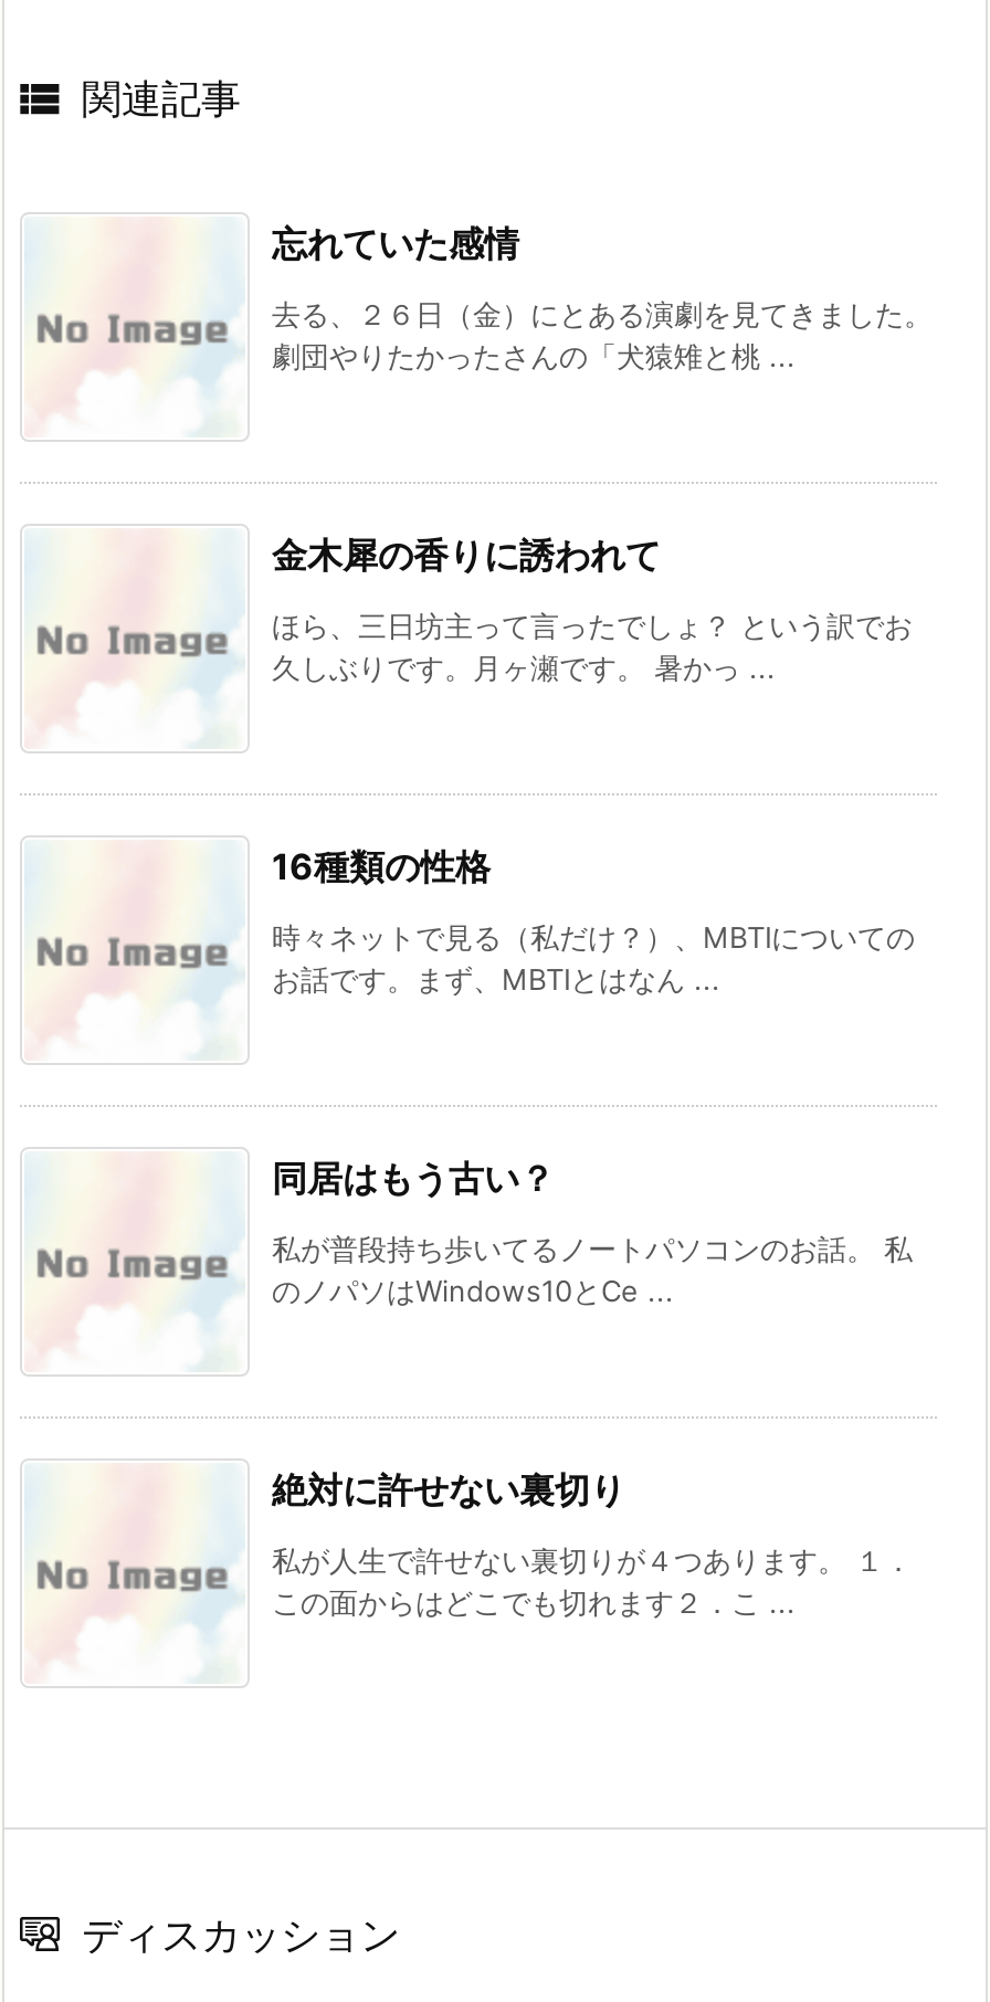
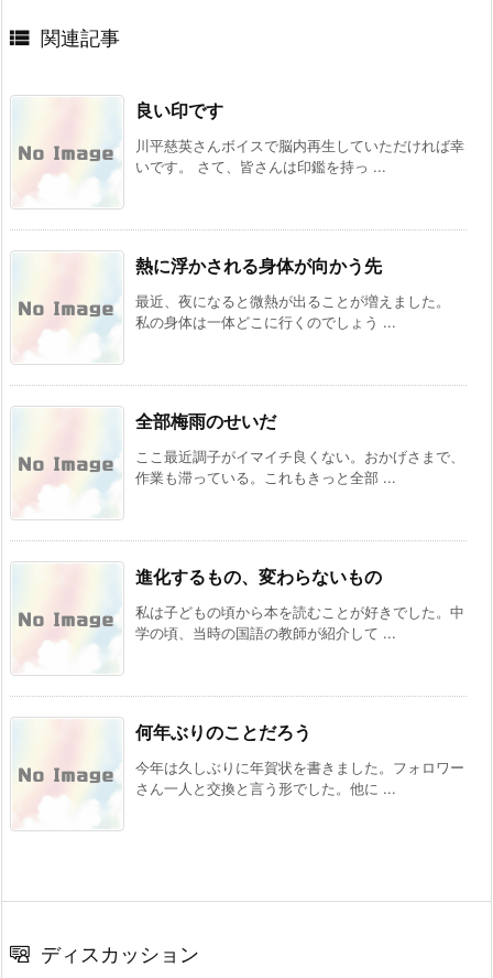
[272,220,519,264] 忘れていた感情 -> [135,99,223,121] 良い印です
[272,295,933,373] 去る、２６日（金）にとある演劇を見てきました。 | 劇団やりたかったさんの「犬猿雉と桃 ... -> [135,136,464,175] 川平慈英さんボイスで脳内再生していただければ幸 | いです。 さて、皆さんは印鑑を持っ ...
[272,532,661,576] 金木犀の香りに誘われて -> [135,254,382,276] 熱に浮かされる身体が向かう先
[272,607,913,684] ほら、三日坊主って言ったでしょ？ という訳でお | 久しぶりです。月ヶ瀬です。 暑かっ ... -> [135,292,450,330] 最近、夜になると微熱が出ることが増えました。 | 私の身体は一体どこに行くのでしょう ...
[272,843,491,887] 16種類の性格 -> [135,410,276,432] 全部梅雨のせいだ
[272,918,915,996] 時々ネットで見る（私だけ？）、MBTIについての | お話です。まず、MBTIとはなん ... -> [135,447,464,486] ここ最近調子がイマイチ良くない。おかげさまで、 | 作業も滞っている。これもきっと全部 ...
[272,1155,555,1199] 同居はもう古い？ -> [135,565,382,587] 進化するもの、変わらないもの
[272,1230,913,1307] 私が普段持ち歩いてるノートパソコンのお話。 私 | のノパソはWindows10とCe ... -> [135,603,464,641] 私は子どもの頃から本を読むことが好きでした。中 | 学の頃、当時の国語の教師が紹介して ...
[272,1466,625,1511] 絶対に許せない裏切り -> [135,721,311,743] 何年ぶりのことだろう
[272,1541,913,1619] 私が人生で許せない裏切りが４つあります。 １． | この面からはどこでも切れます２．こ ... -> [135,758,464,797] 今年は久しぶりに年賀状を書きました。フォロワー | さん一人と交換と言う形でした。他に ...

